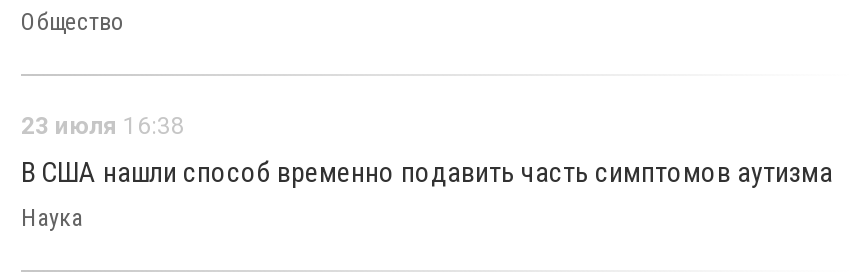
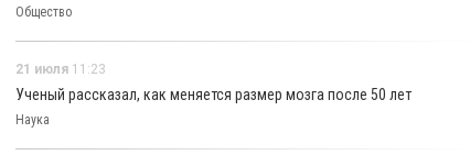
[21,112,185,140] 23 июля 16:38 -> [15,62,106,77] 21 июля 11:23
[21,156,833,188] В США нашли способ временно подавить часть симптомов аутизма -> [15,86,412,103] Ученый рассказал, как меняется размер мозга после 50 лет

